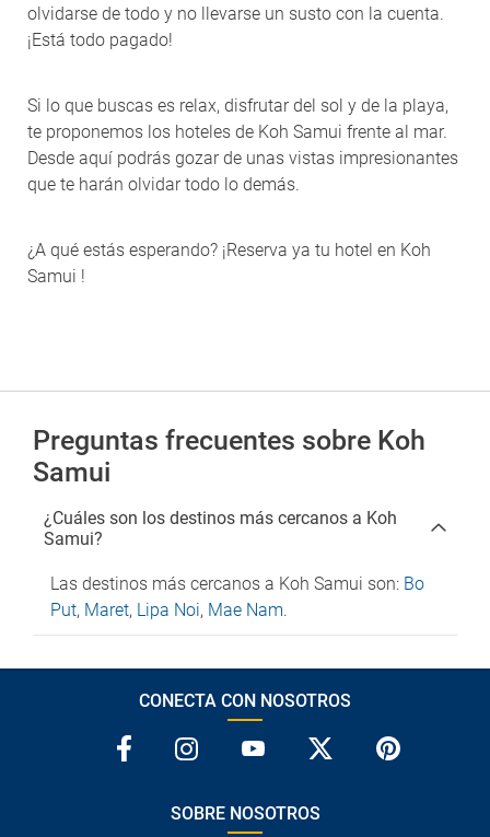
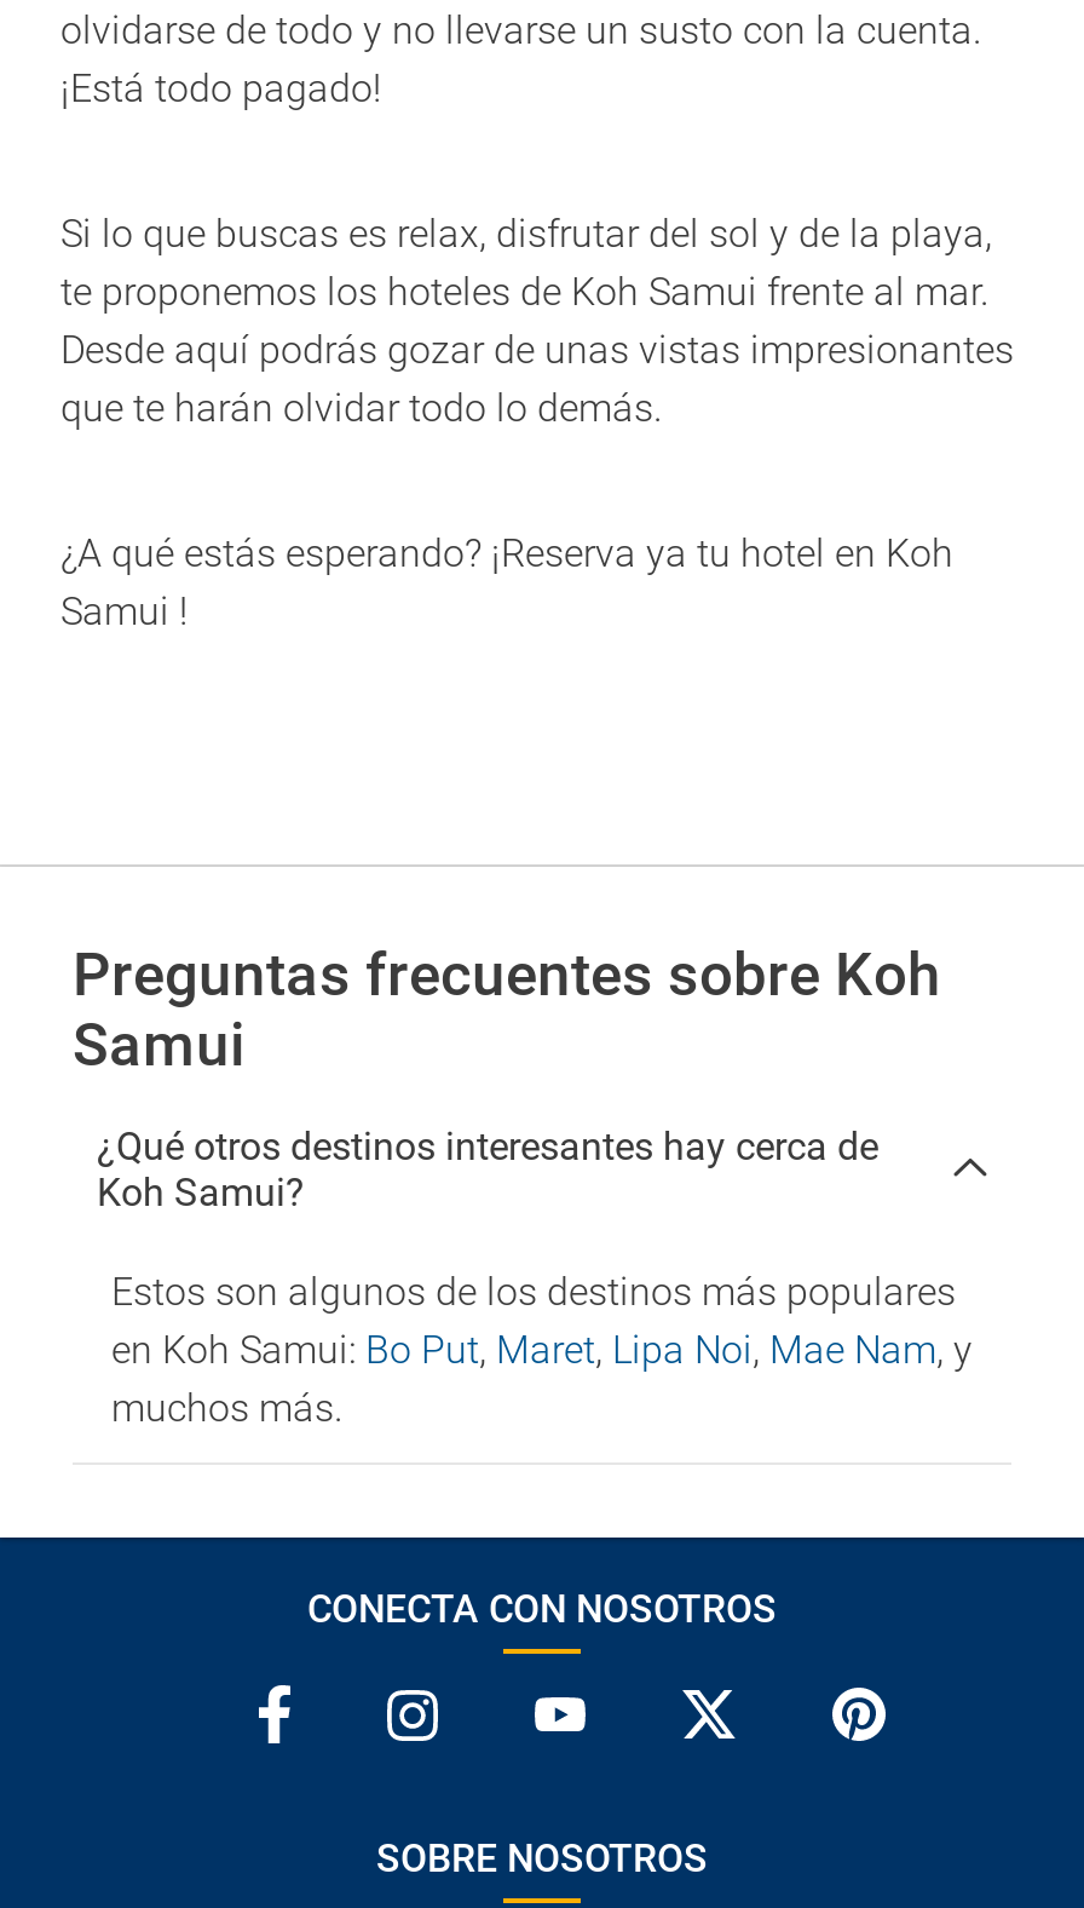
[44,508,397,549] ¿Cuáles son los destinos más cercanos a Koh | Samui? -> [97,1123,878,1216] ¿Qué otros destinos interesantes hay cerca de | Koh Samui?
[50,573,424,620] Las destinos más cercanos a Koh Samui son: Bo | Put, Maret, Lipa Noi, Mae Nam. -> [111,1269,973,1431] Estos son algunos de los destinos más populares | en Koh Samui: Bo Put, Maret, Lipa Noi, Mae Nam, y | muchos más.

